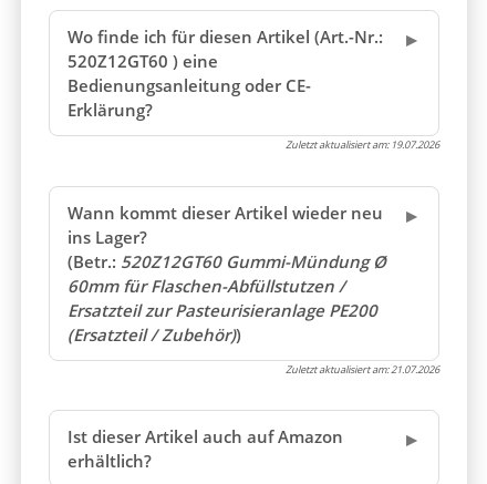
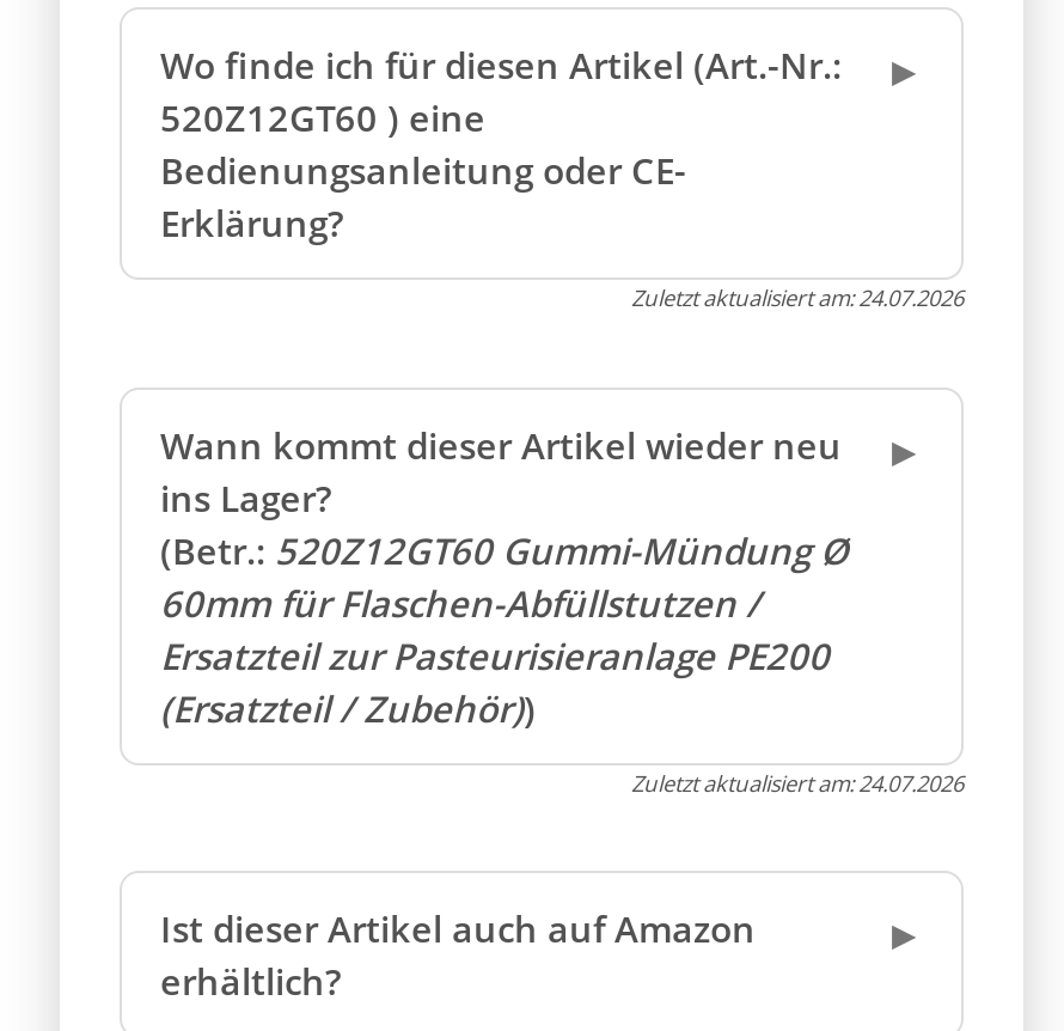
[286,138,439,152] Zuletzt aktualisiert am:19.07.2026 -> [631,283,964,315] Zuletzt aktualisiert am:24.07.2026
[286,362,439,376] Zuletzt aktualisiert am:21.07.2026 -> [631,767,964,798] Zuletzt aktualisiert am:24.07.2026

